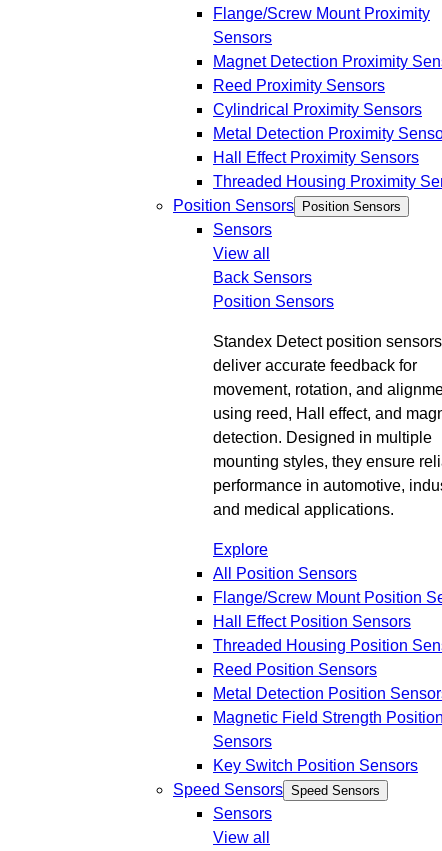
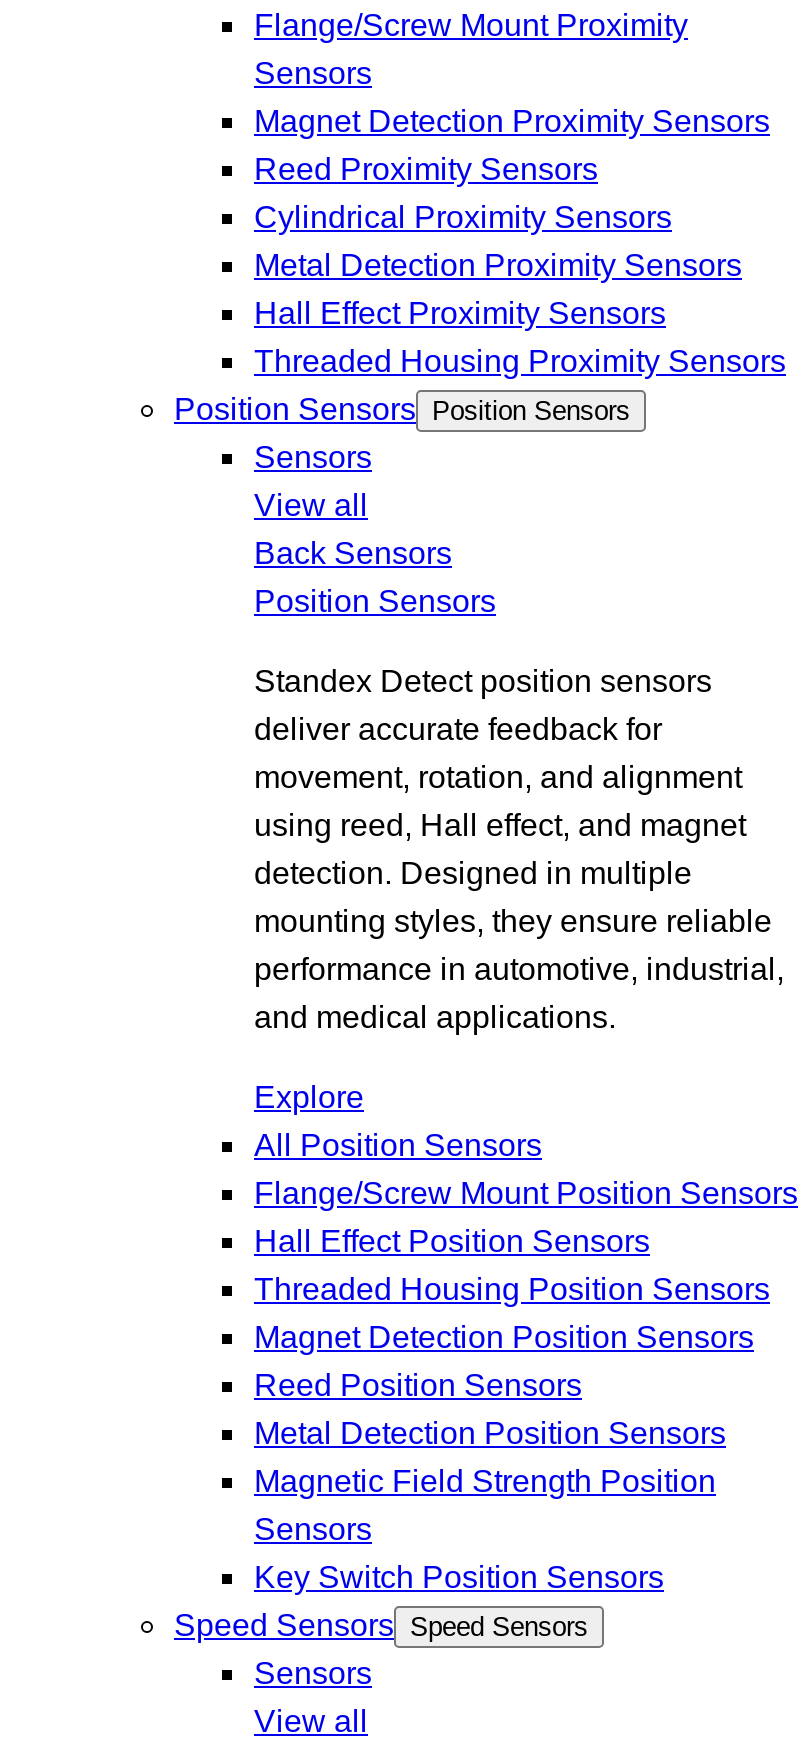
none -> [254,1321,754,1355] Magnet Detection Position Sensors

